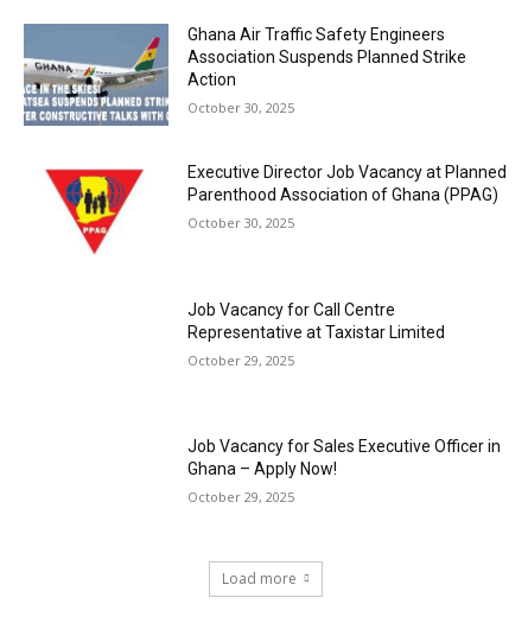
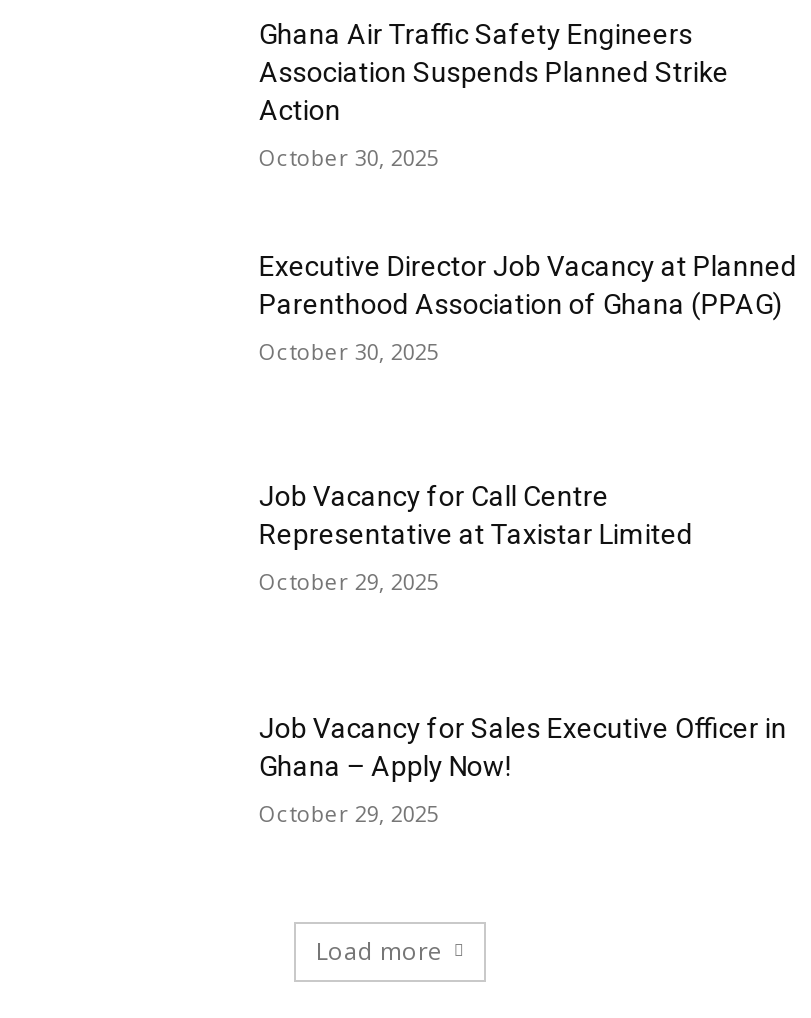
[23,23,170,127] [image] -> none
[45,169,145,255] [image] -> none

